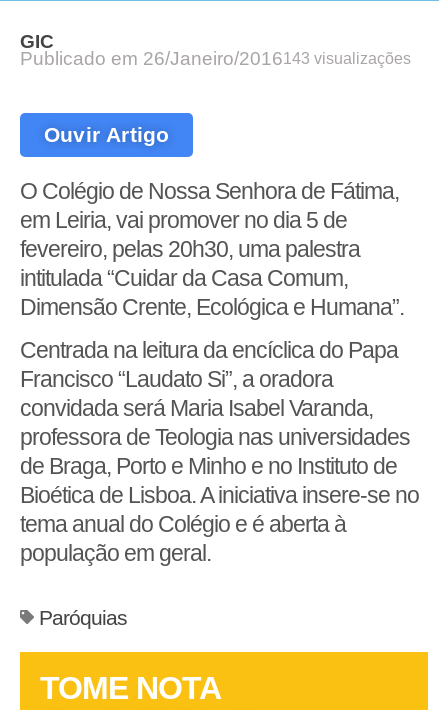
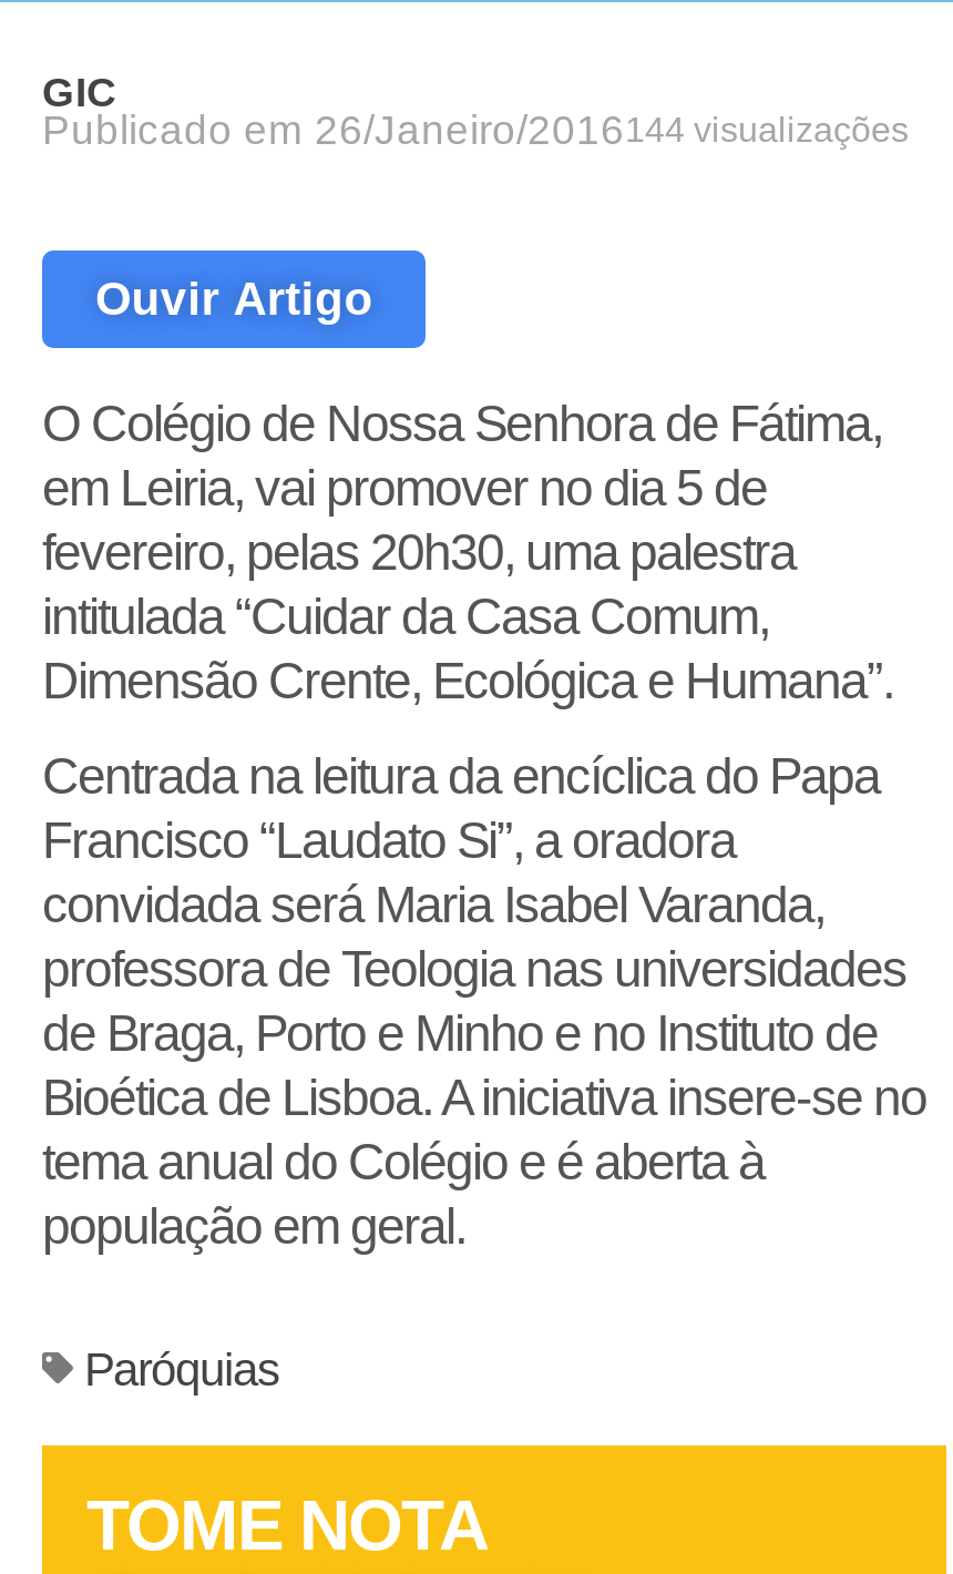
[20,48,411,69] Publicado em 26/Janeiro/2016143 visualizações -> [42,106,909,153] Publicado em 26/Janeiro/2016144 visualizações

